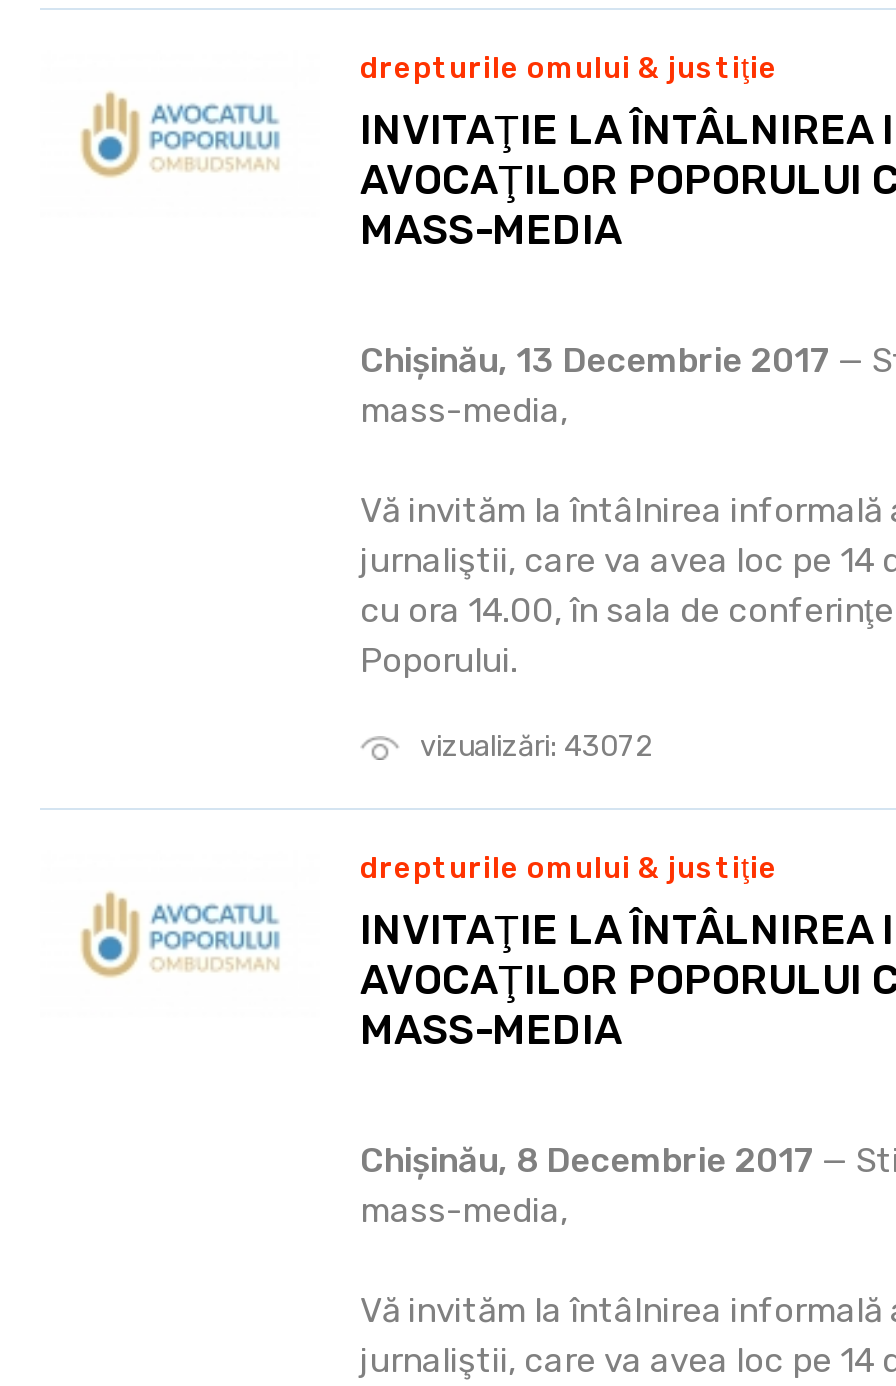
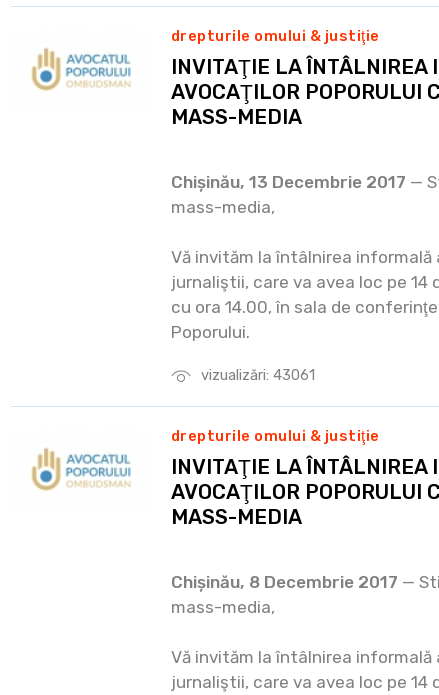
[420,728,654,764] vizualizări: 43072 -> [201,366,315,384] vizualizări: 43061

